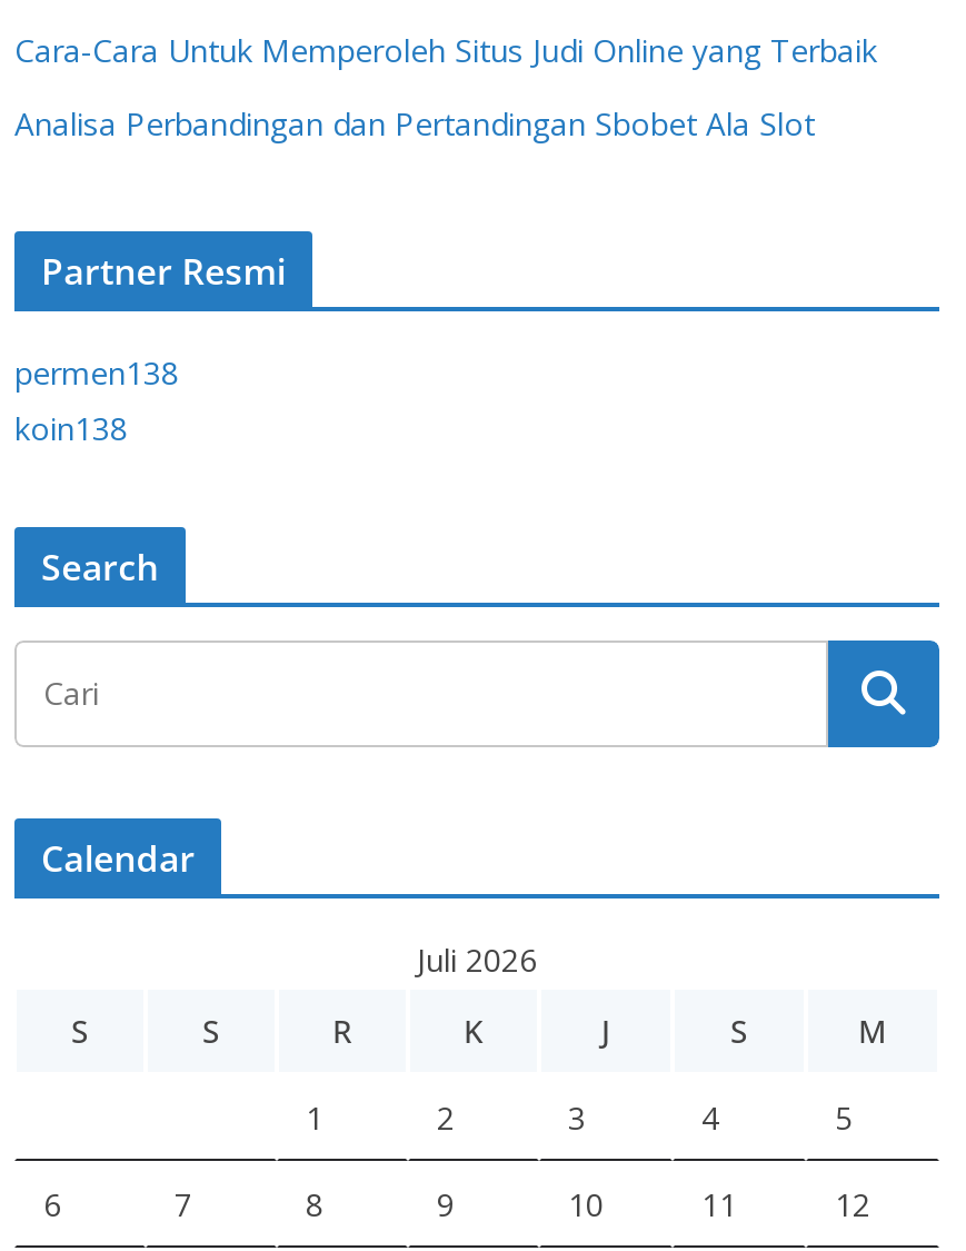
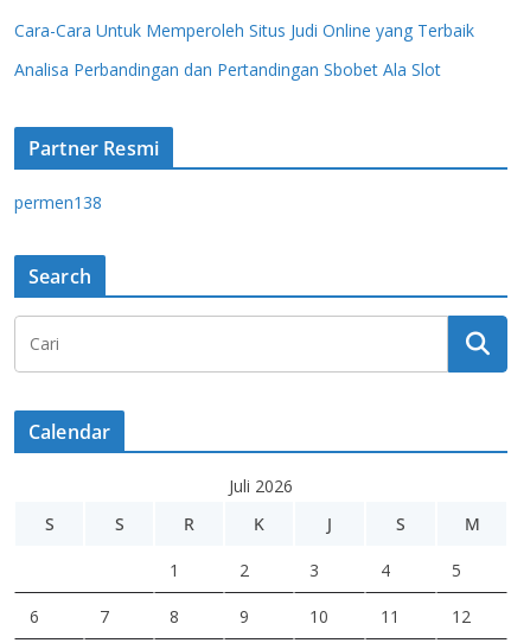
[14,407,128,449] koin138 -> none

